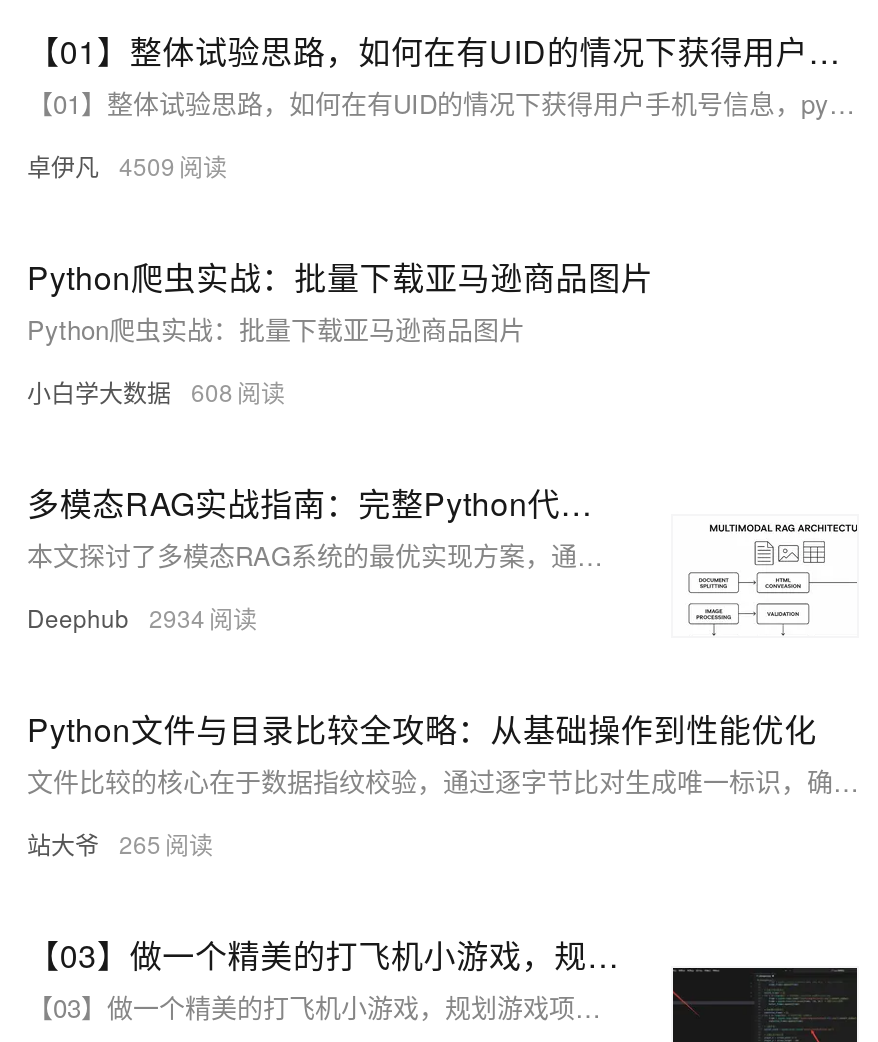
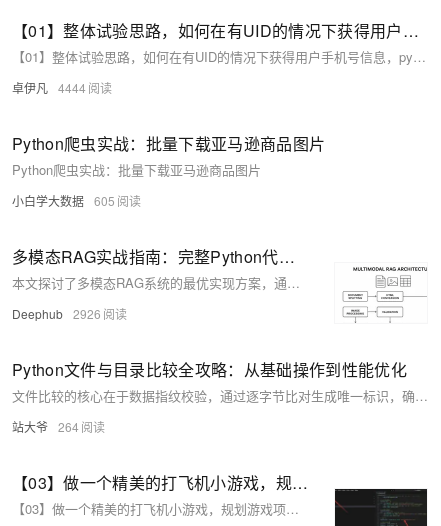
[27,148,175,182] 卓伊凡 4509 -> [12,79,86,96] 卓伊凡 4444
[27,374,233,408] 小白学大数据 608 -> [12,192,115,209] 小白学大数据 605
[27,600,205,634] Deephub 2934 -> [12,305,101,322] Deephub 2926
[27,826,161,860] 站大爷 265 -> [12,418,79,435] 站大爷 264

